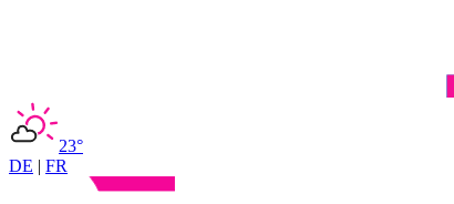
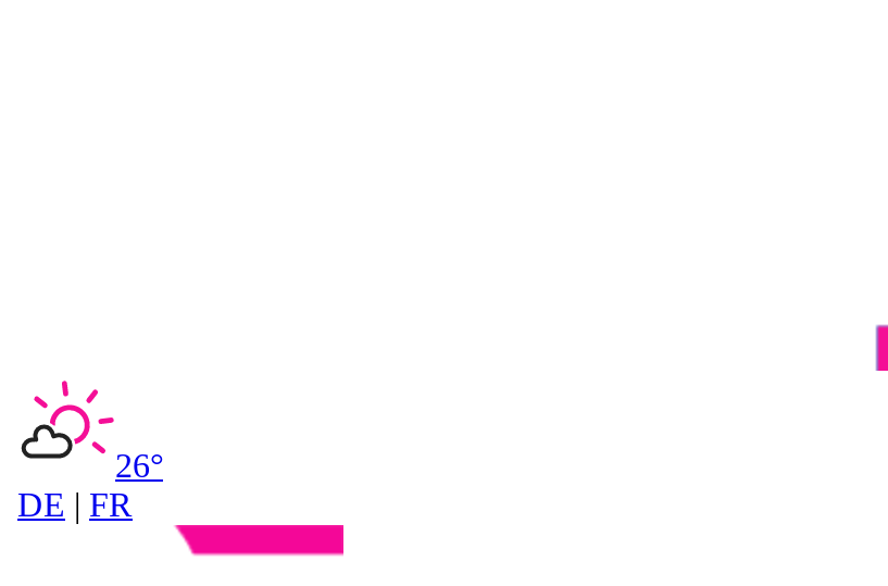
[59,136,83,155] 23° -> [115,447,163,484] 26°

